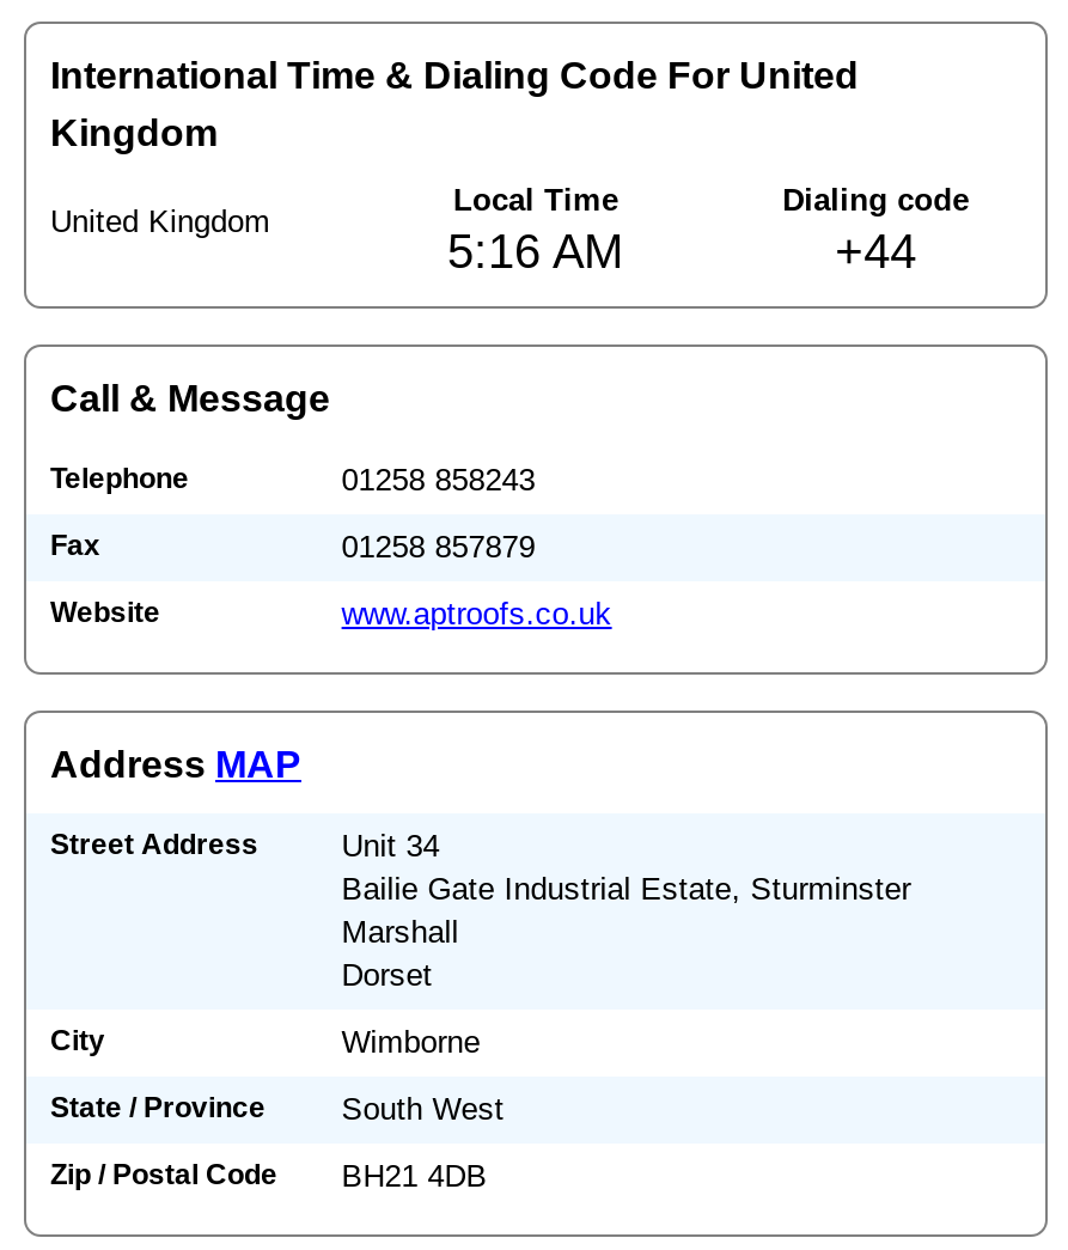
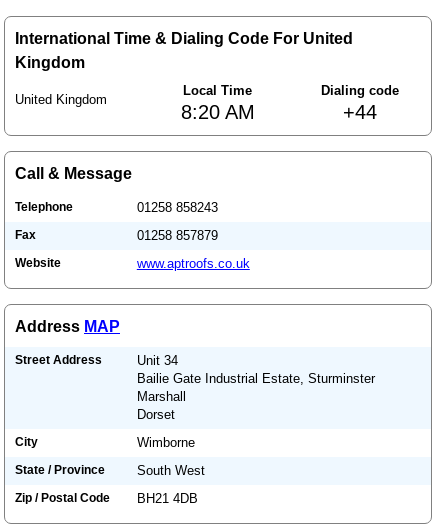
[447,225,624,278] 5:16 AM -> [181,101,255,123] 8:20 AM

